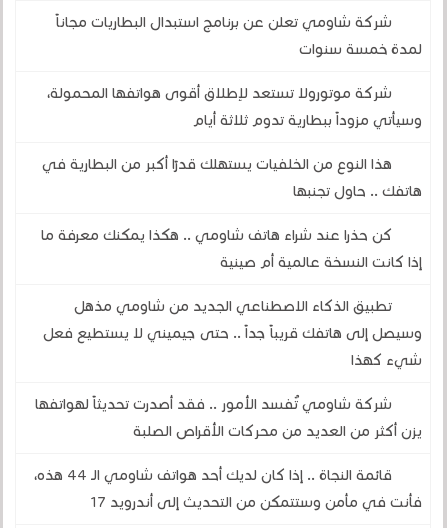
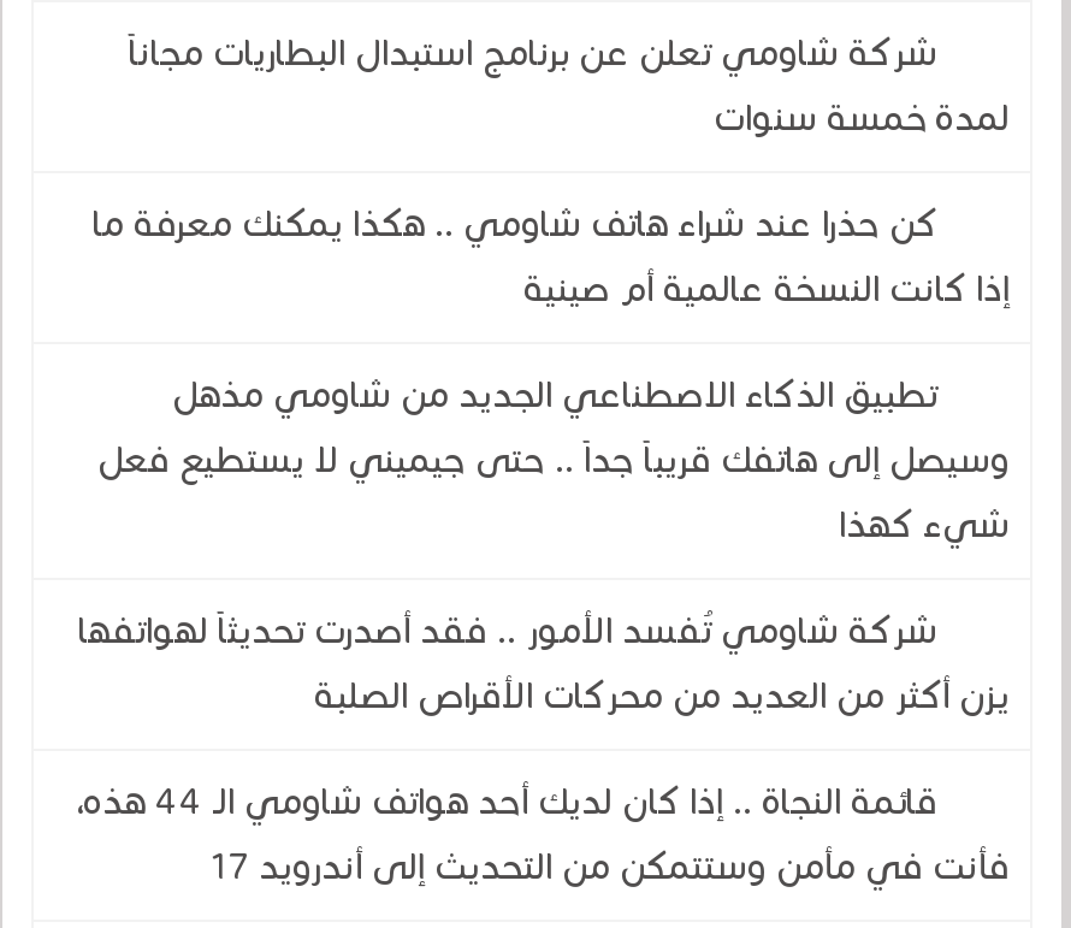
[41,84,421,200] شركة موتورولا تستعد لإطلاق أقوى هواتفها المحمولة، | وسيأتي مزوداً ببطارية تدوم ثلاثة أيام | هذا النوع من الخلفيات يستهلك قدرًا أكبر من البطارية في | هاتفك .. حاول تجنبها -> none

